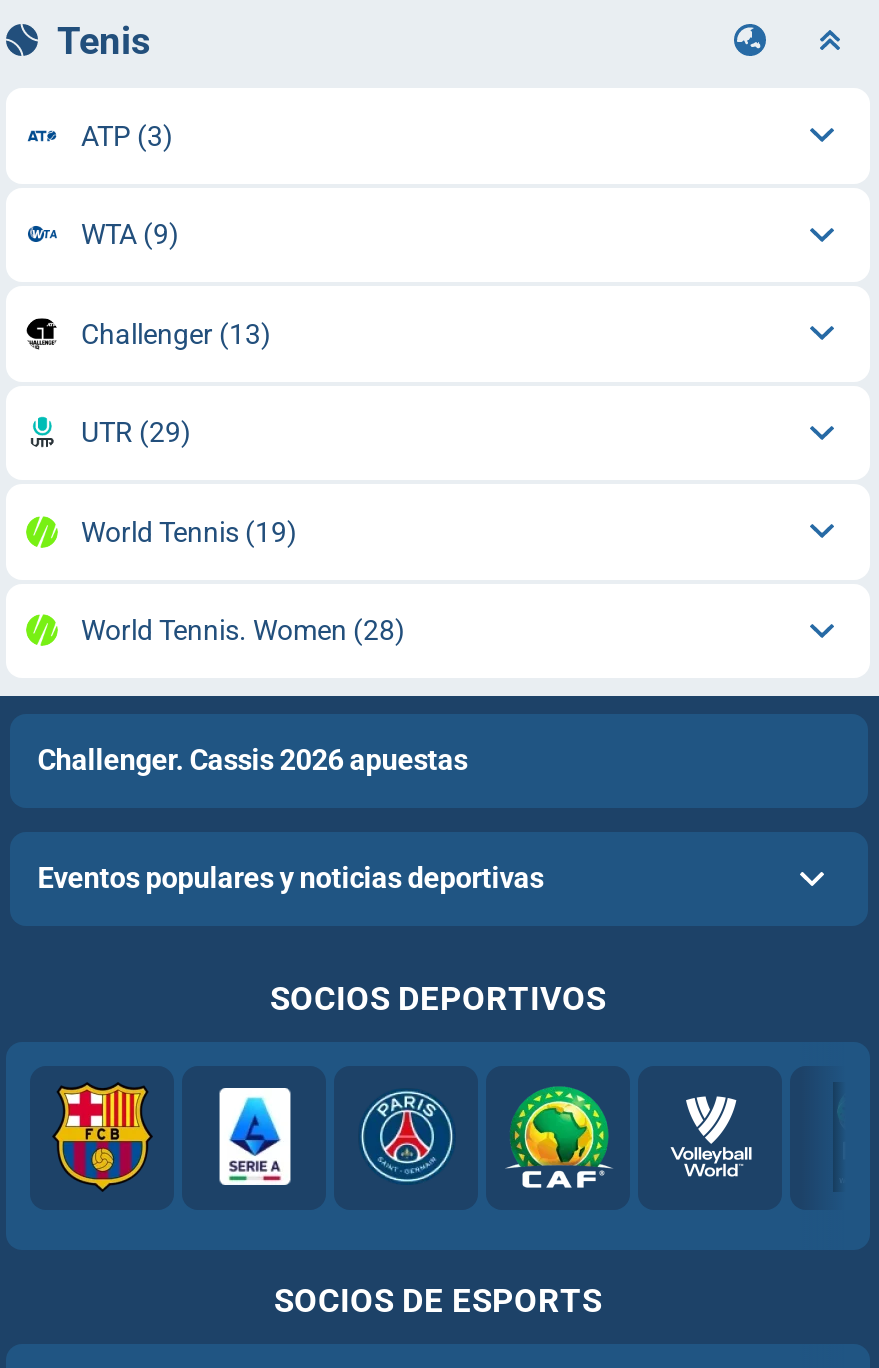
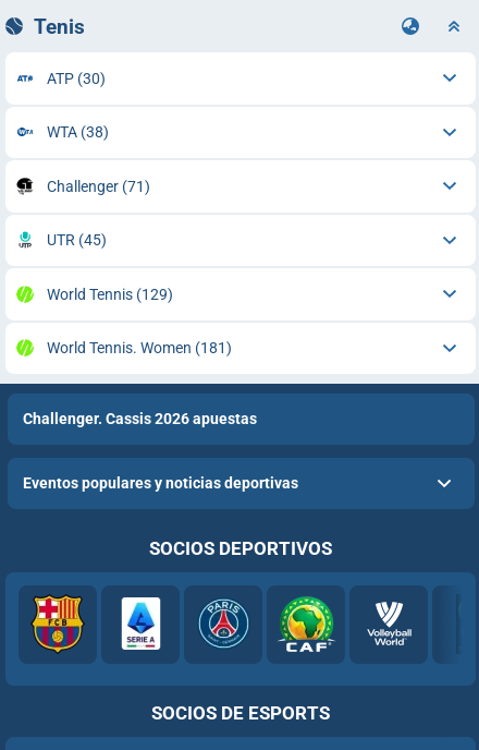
[81,120,173,152] ATP (3) -> [46,70,105,87] ATP (30)
[81,218,179,250] WTA (9) -> [46,123,108,141] WTA (38)
[81,318,271,350] Challenger (13) -> [46,177,150,195] Challenger (71)
[81,416,191,448] UTR (29) -> [46,231,106,249] UTR (45)
[81,516,297,548] World Tennis (19) -> [46,285,173,303] World Tennis (129)
[81,614,405,646] World Tennis. Women (28) -> [46,339,231,357] World Tennis. Women (181)

